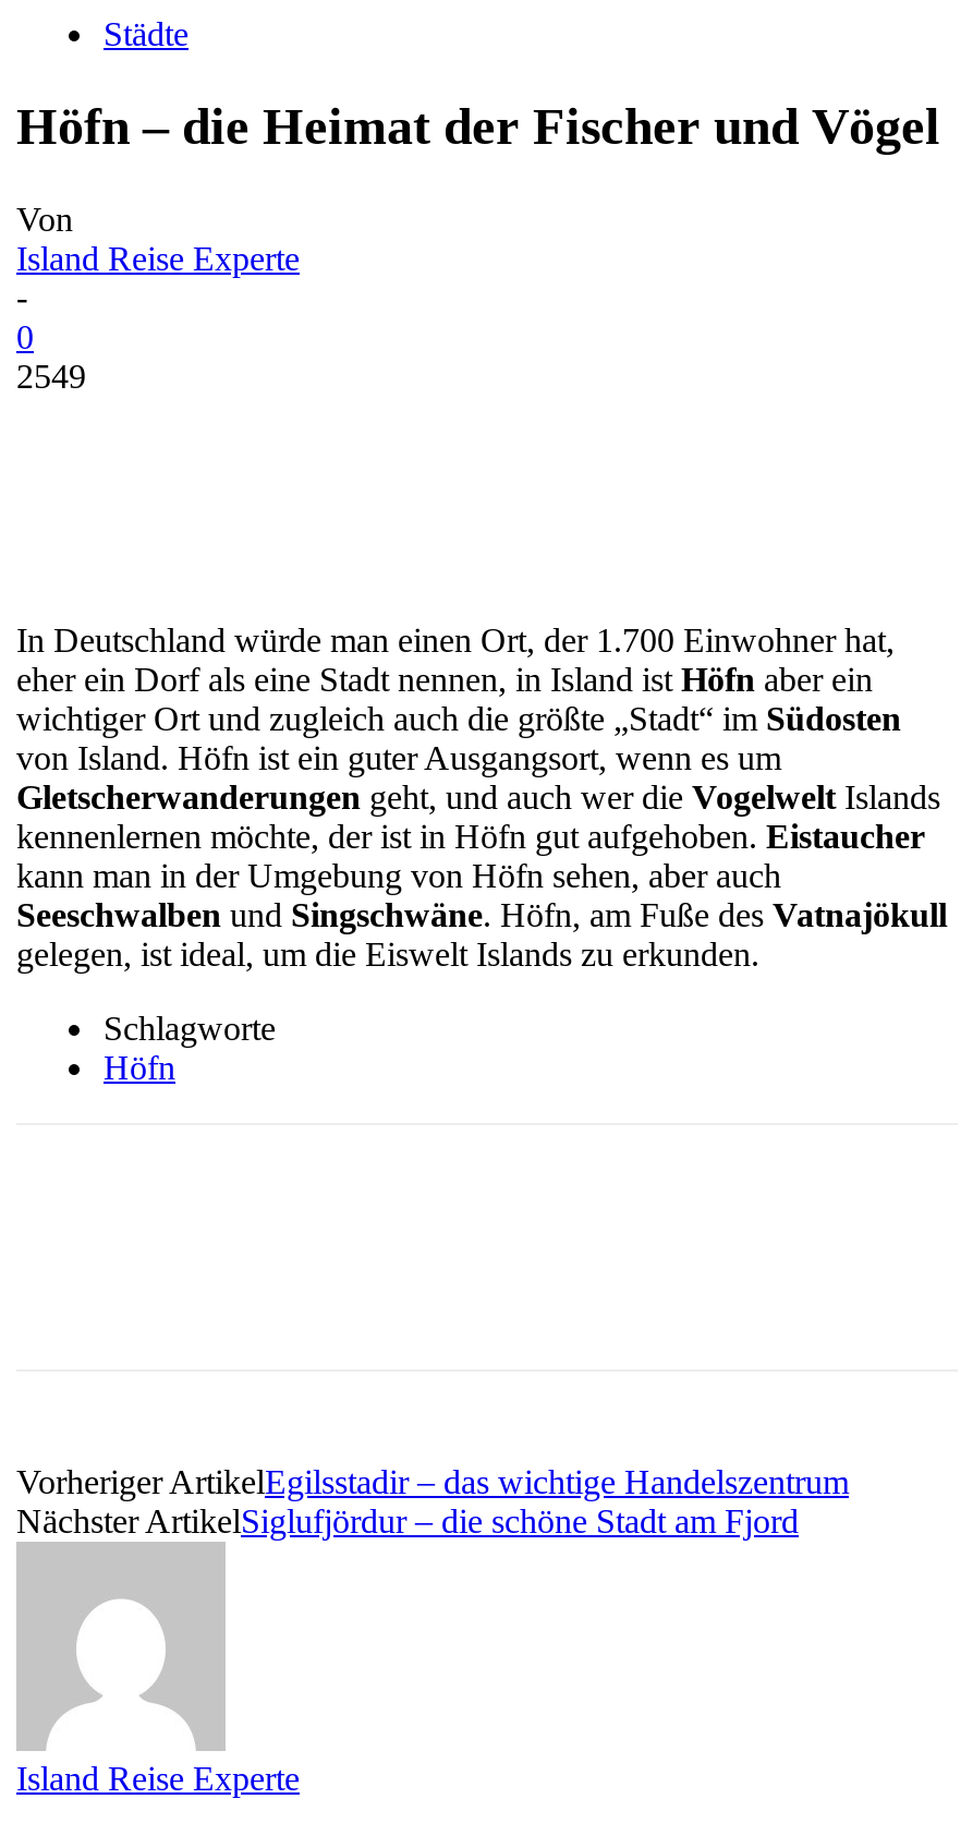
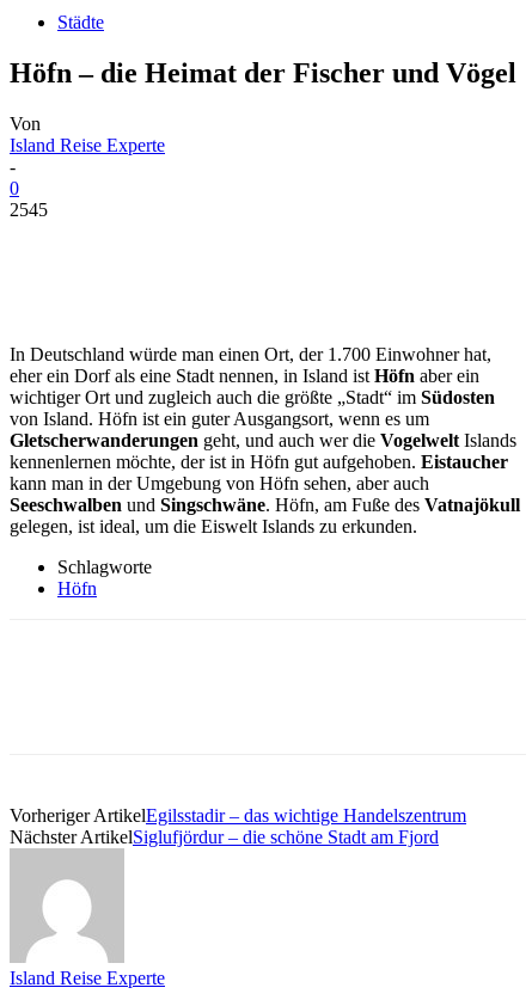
[16,357,86,394] 2549 -> [10,199,48,220] 2545

